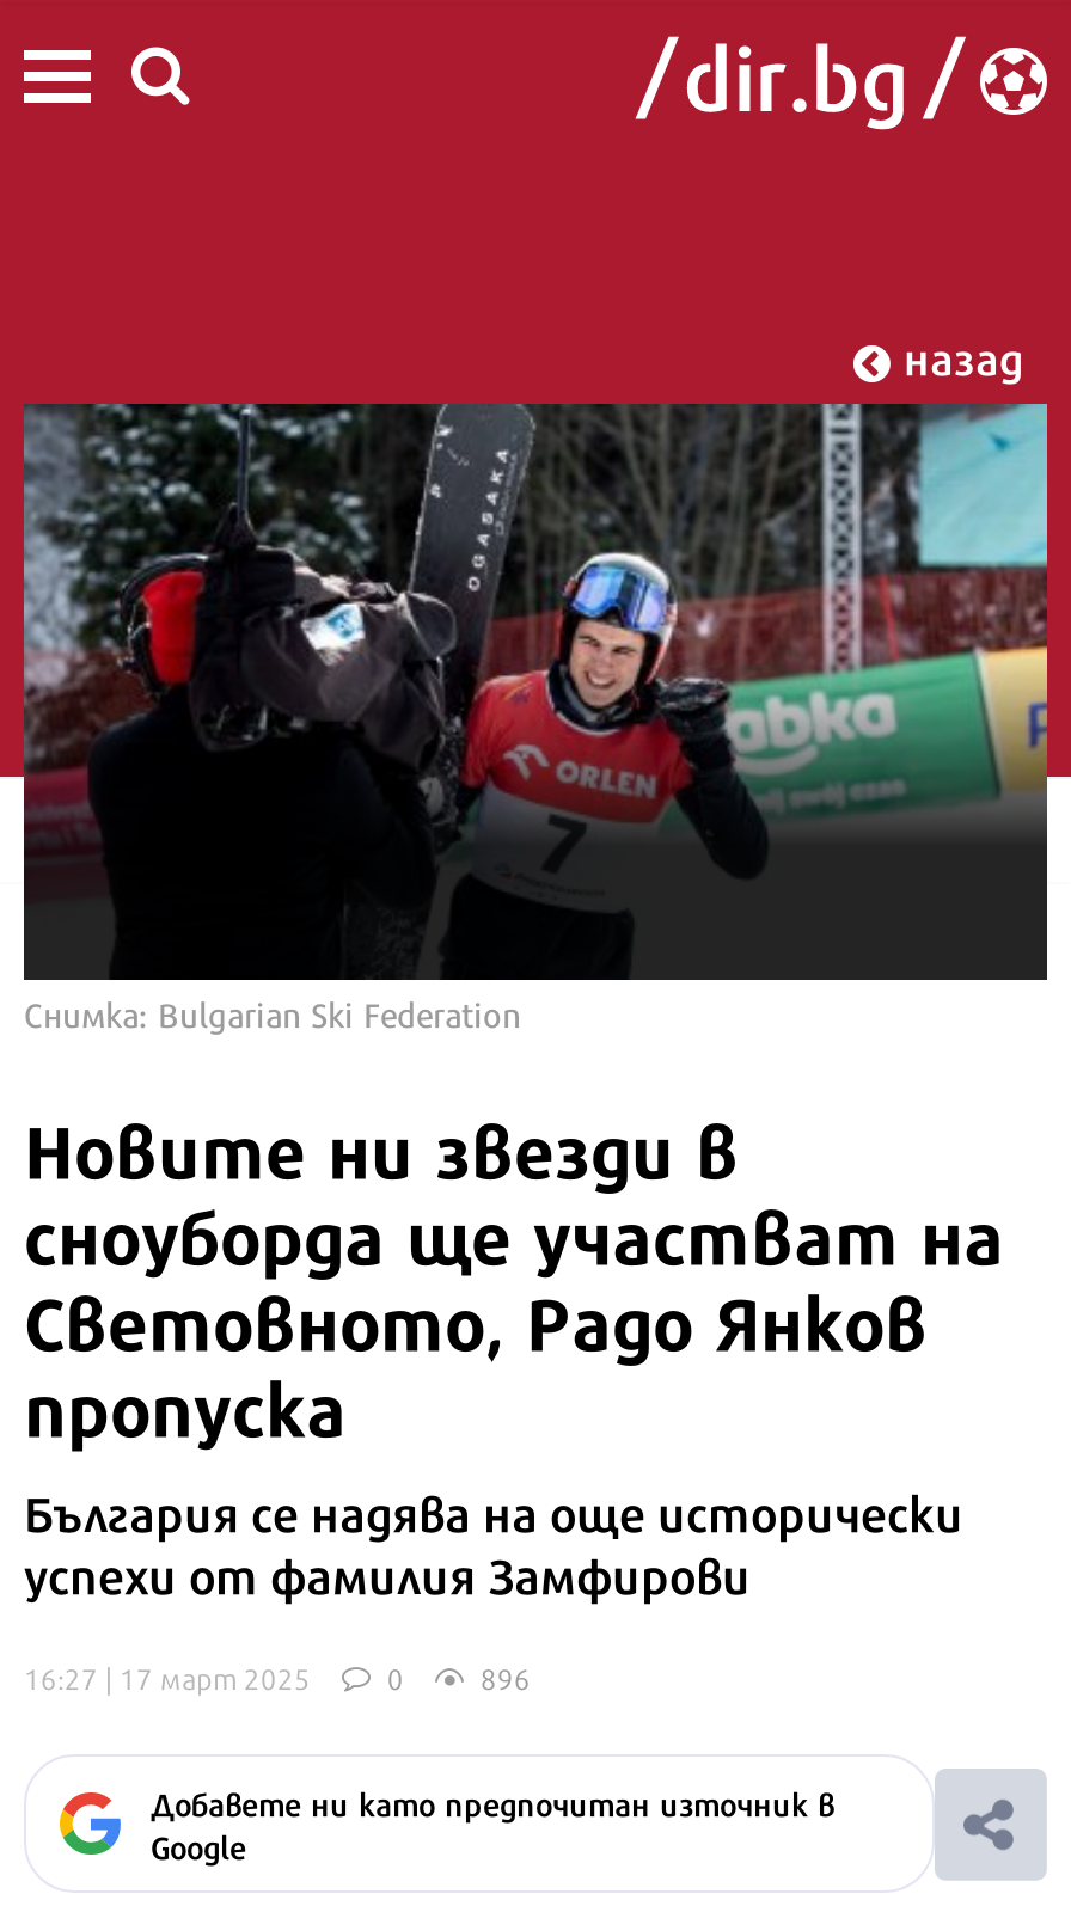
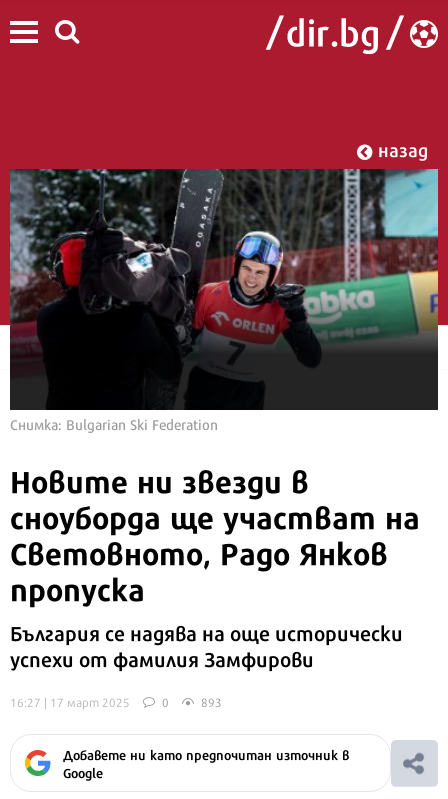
[481,1656,531,1700] 896 -> [201,693,222,711] 893

